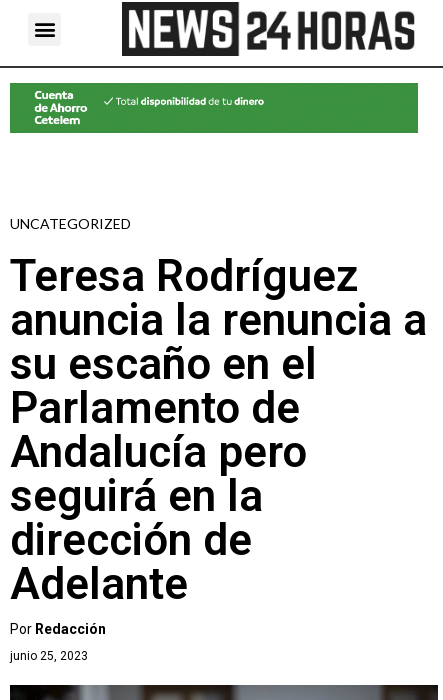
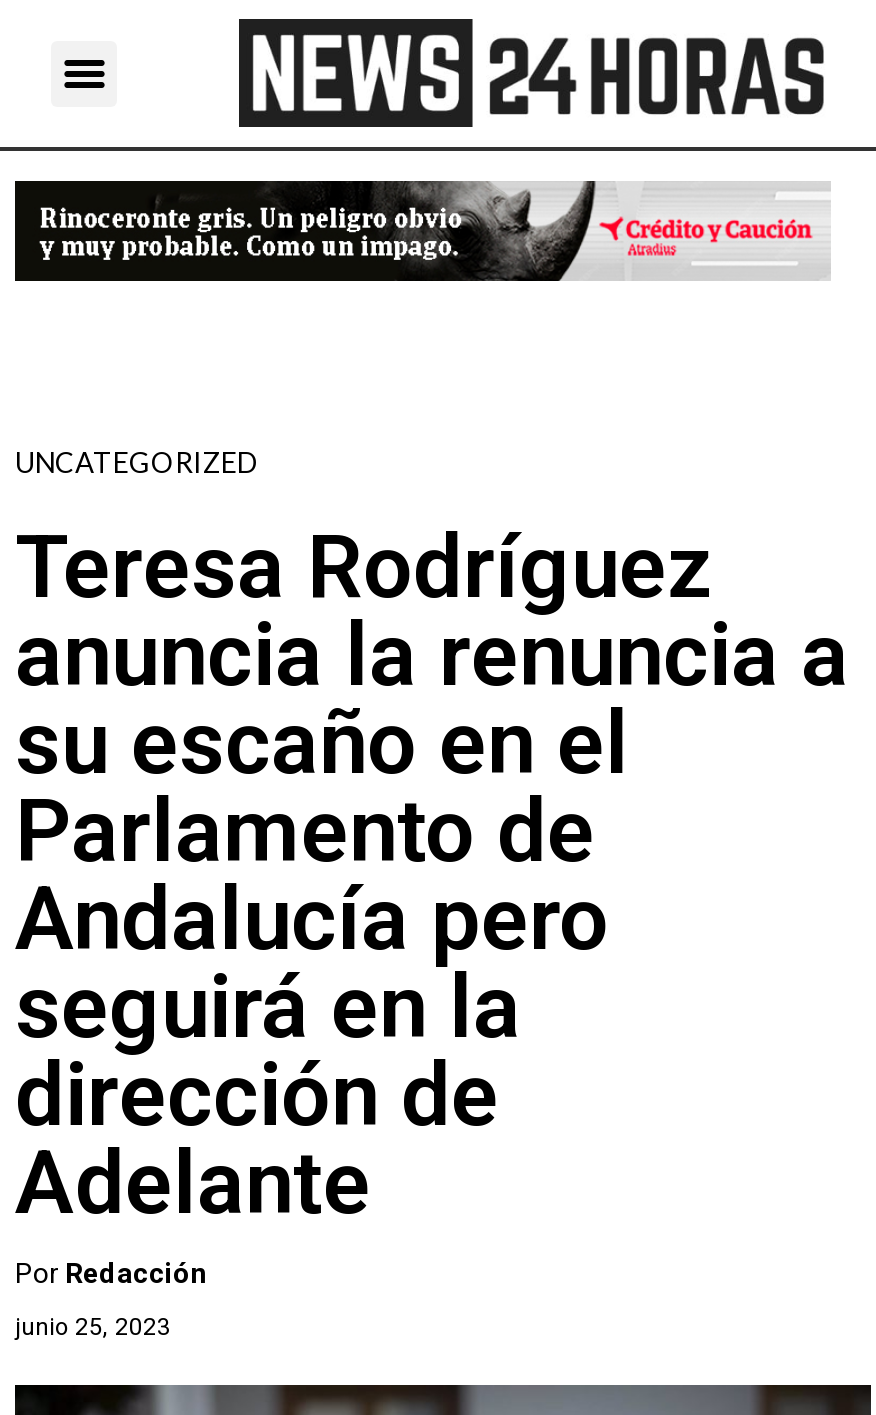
[9,82,419,134] [image] -> [13,179,831,283] [image]

